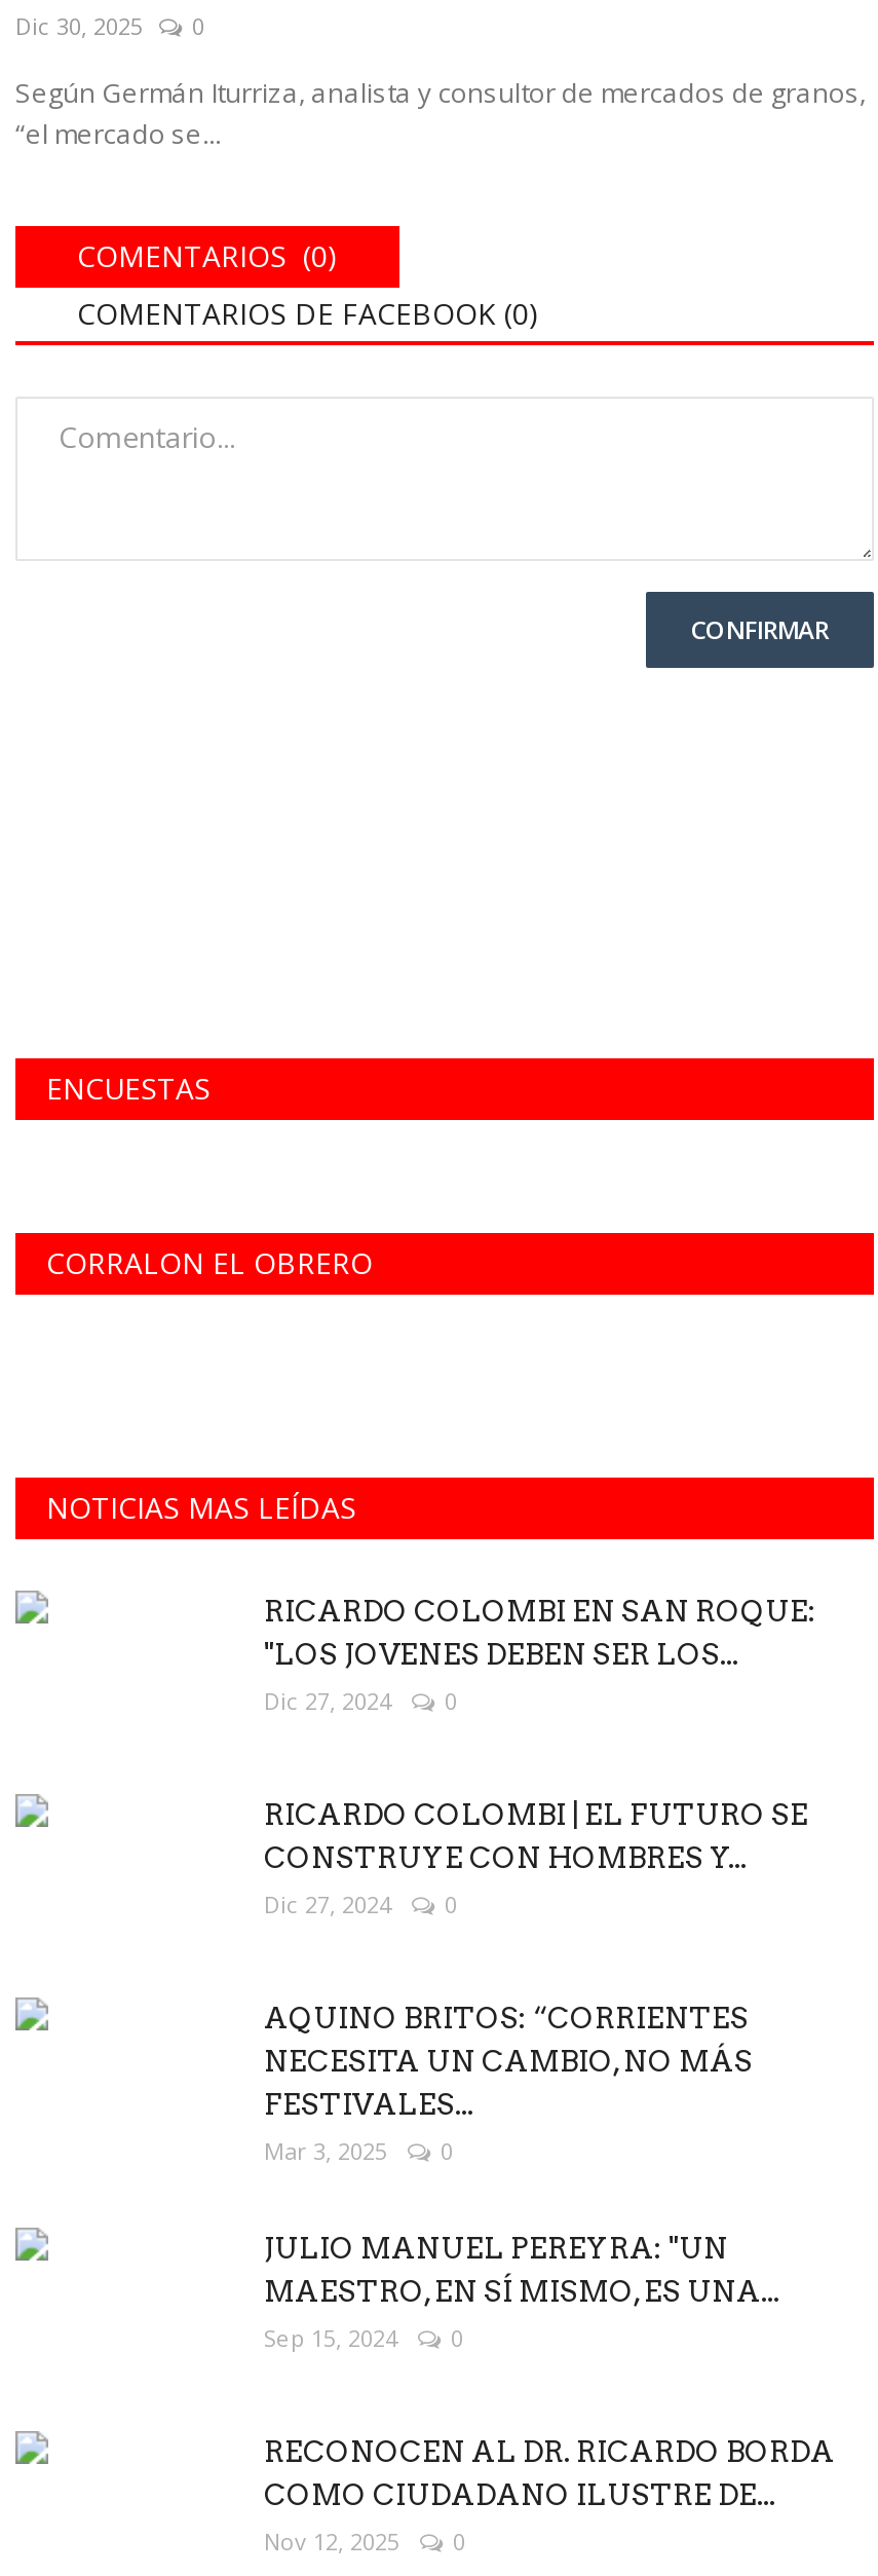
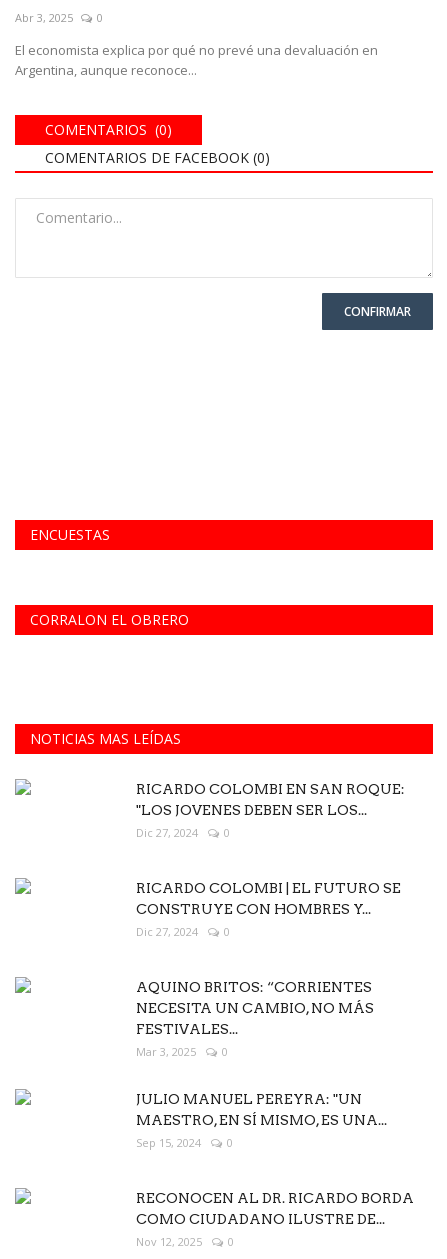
[15,9,204,40] Dic 30, 2025 0 -> [15,10,103,25] Abr 3, 2025 0
[15,73,866,151] Según Germán Iturriza, analista y consultor de mercados de granos, | “el mercado se... -> [15,41,378,79] El economista explica por qué no prevé una devaluación en | Argentina, aunque reconoce...

